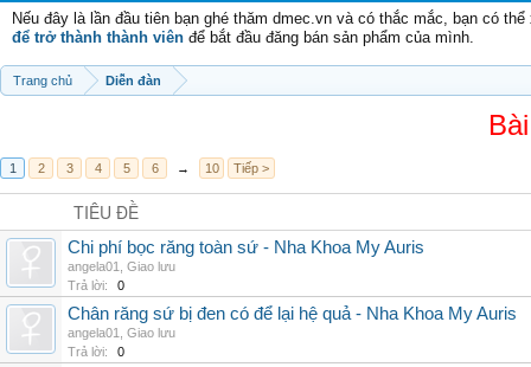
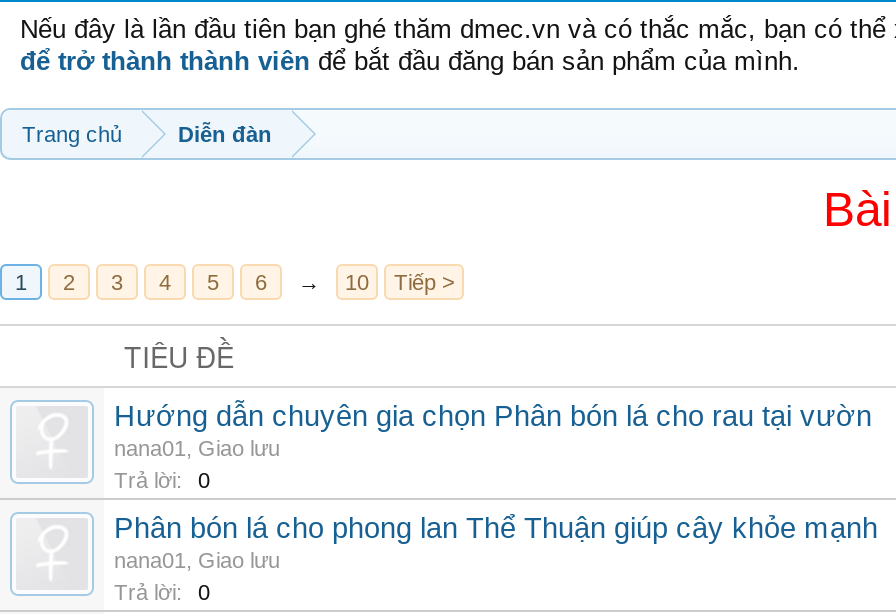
[68,238,424,273] Chi phí bọc răng toàn sứ - Nha Khoa My Auris | angela01, Giao lưu -> [114,400,872,460] Hướng dẫn chuyên gia chọn Phân bón lá cho rau tại vườn | nana01, Giao lưu
[68,304,517,340] Chân răng sứ bị đen có để lại hệ quả - Nha Khoa My Auris | angela01, Giao lưu -> [114,512,878,572] Phân bón lá cho phong lan Thể Thuận giúp cây khỏe mạnh | nana01, Giao lưu

